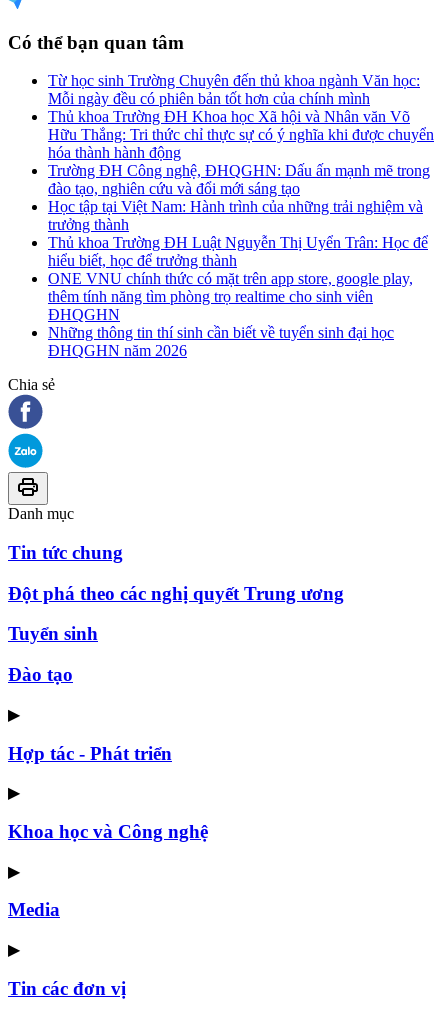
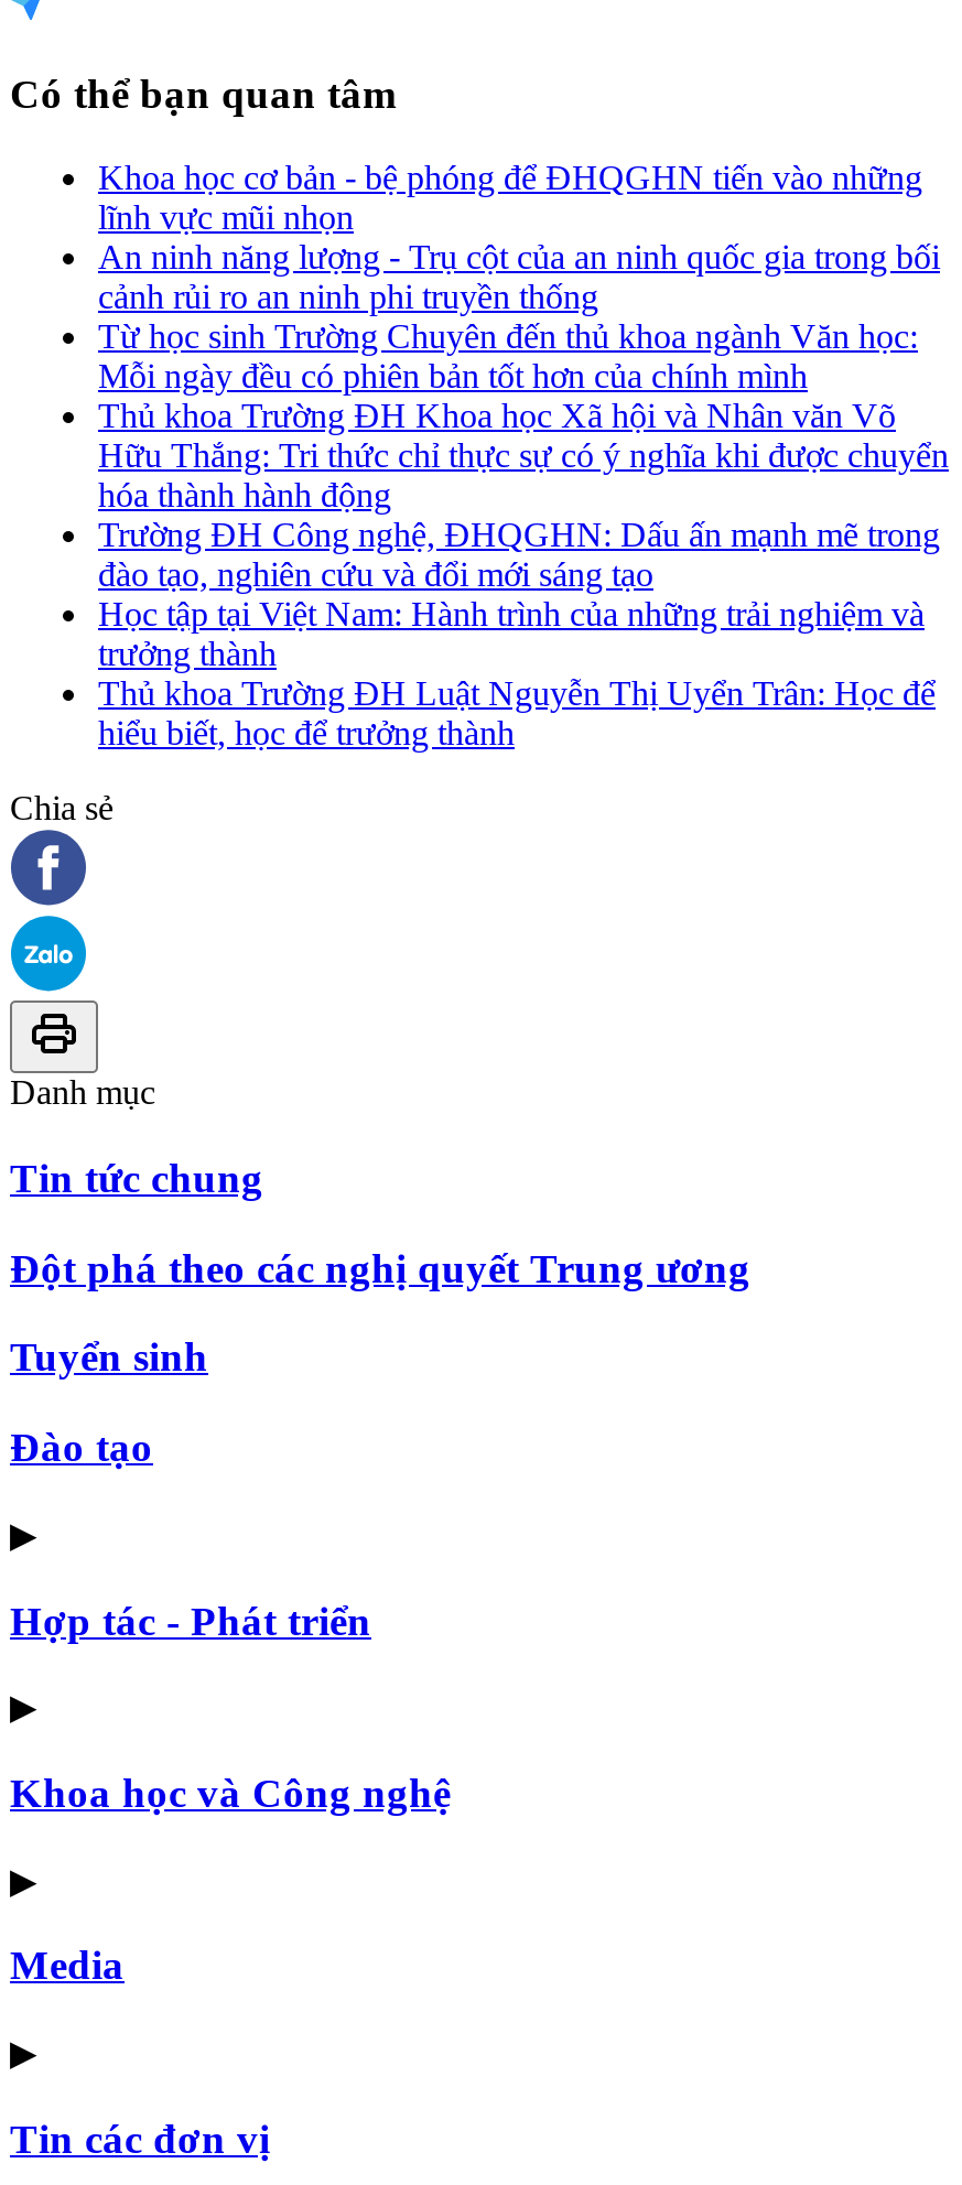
none -> [98,159,940,316] Khoa học cơ bản - bệ phóng để ĐHQGHN tiến vào những | lĩnh vực mũi nhọn | An ninh năng lượng - Trụ cột của an ninh quốc gia trong bối | cảnh rủi ro an ninh phi truyền thống
moved [48,72,434,269] -> [98,318,949,752]: Từ học sinh Trường Chuyên đến thủ khoa ngành Văn học: | Mỗi ngày đều có phiên bản tốt hơn của chính mình | Thủ khoa Trường ĐH Khoa học Xã hội và Nhân văn Võ | ... | Thủ khoa Trường ĐH Luật Nguyễn Thị Uyển Trân: Học để | hiểu biết, học để trưởng thành
[48,270,413,359] ONE VNU chính thức có mặt trên app store, google play, | thêm tính năng tìm phòng trọ realtime cho sinh viên | ĐHQGHN | Những thông tin thí sinh cần biết về tuyển sinh đại học | ĐHQGHN năm 2026 -> none

